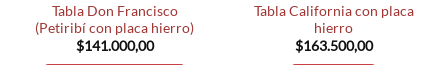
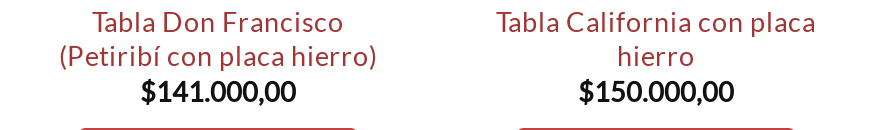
[294,38,372,54] $163.500,00 -> [578,76,734,108] $150.000,00

